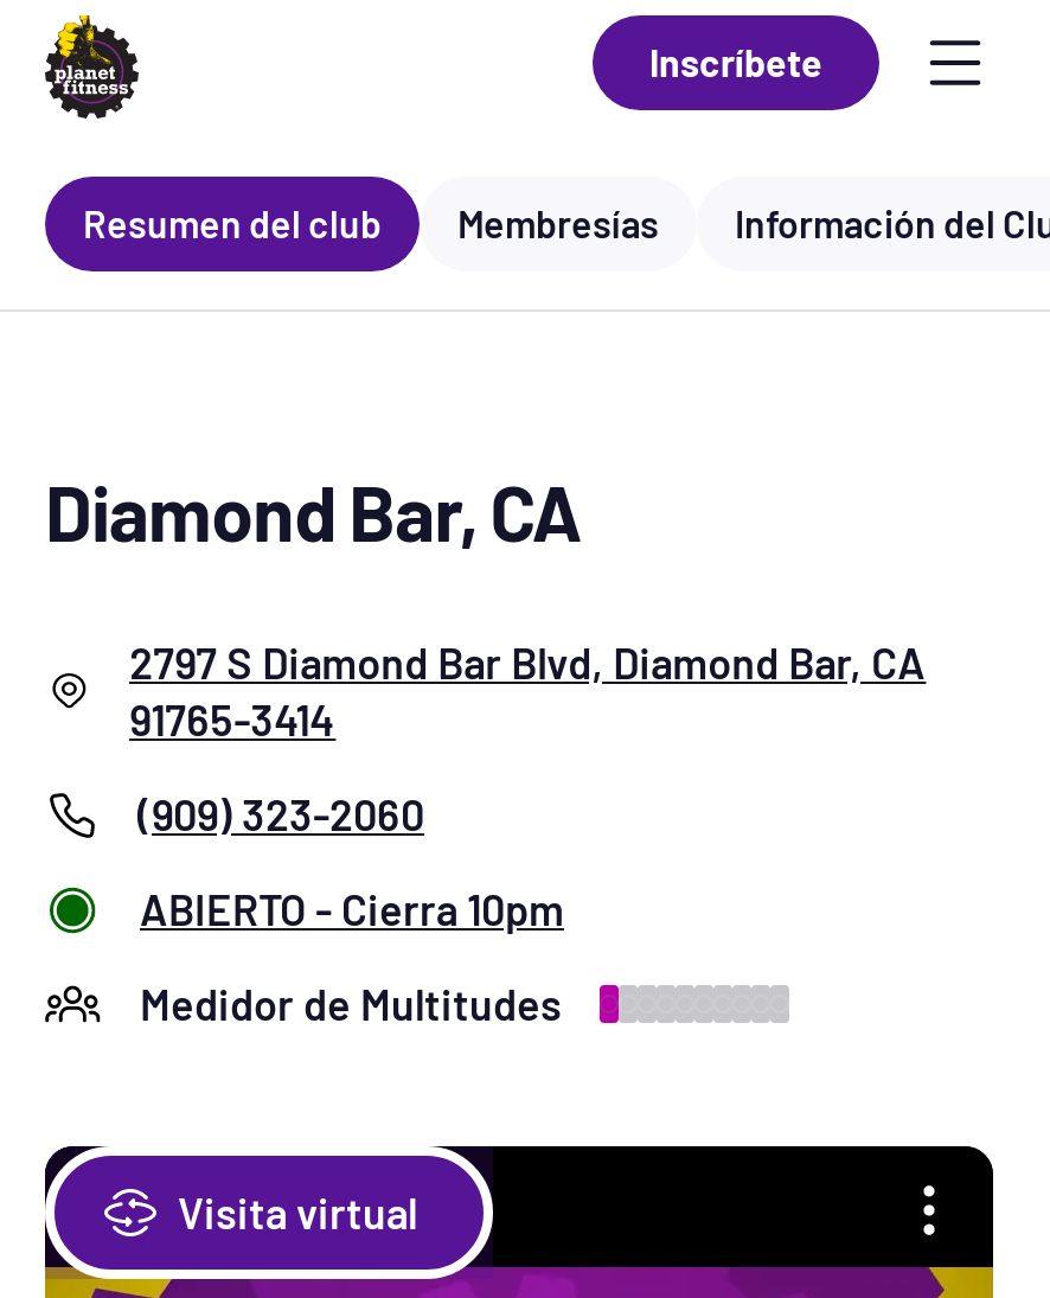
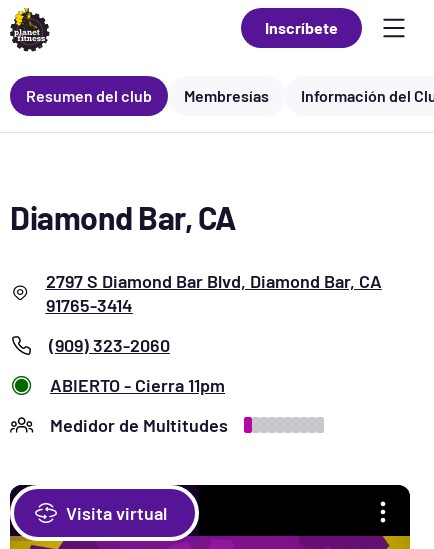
[140,883,564,935] ABIERTO - Cierra 10pm -> [50,374,225,396] ABIERTO - Cierra 11pm

